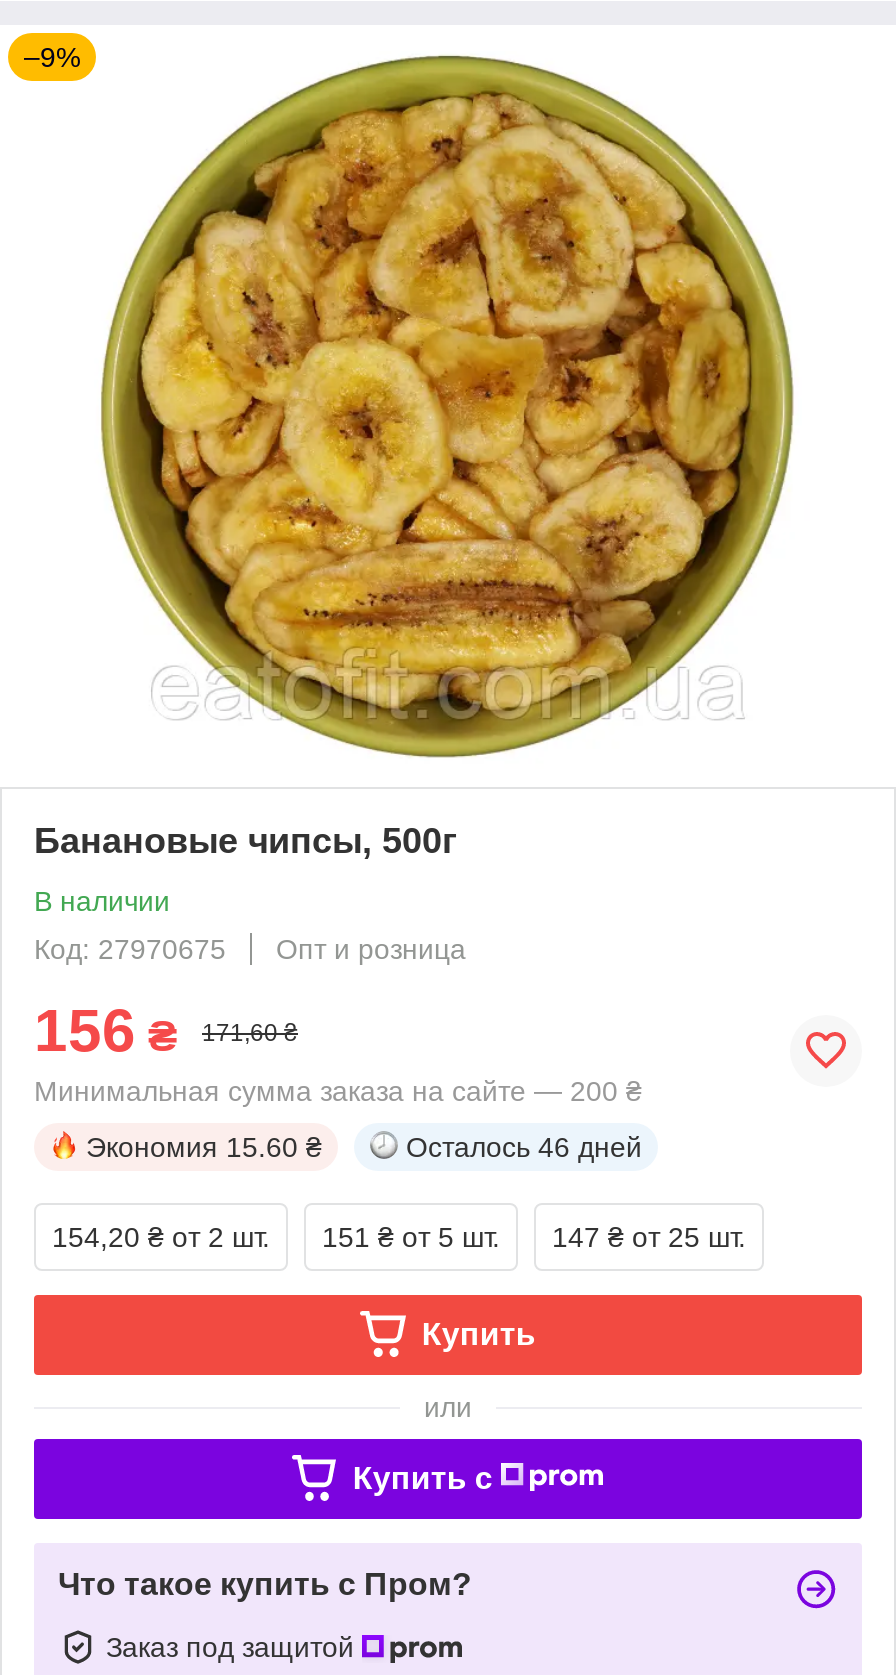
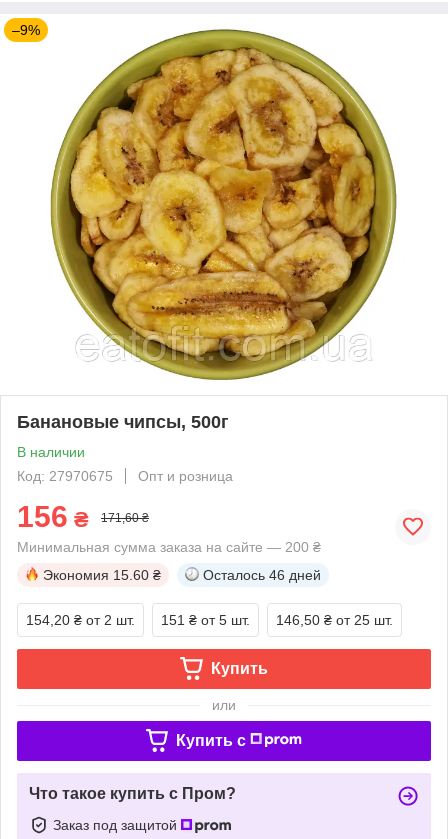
[52,1221,746,1253] 154,20 ₴ от 2 шт. 151 ₴ от 5 шт. 147 ₴ от 25 шт. -> [26,612,393,628] 154,20 ₴ от 2 шт. 151 ₴ от 5 шт. 146,50 ₴ от 25 шт.

